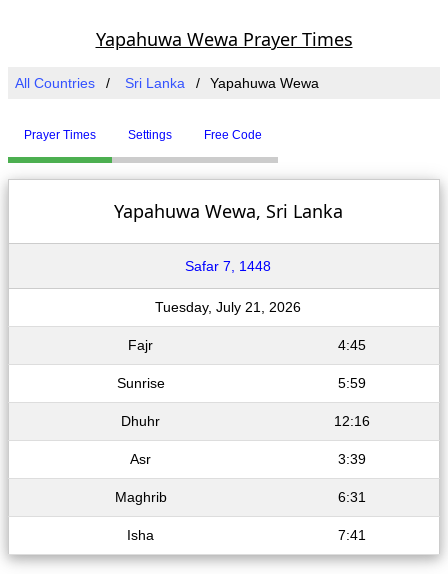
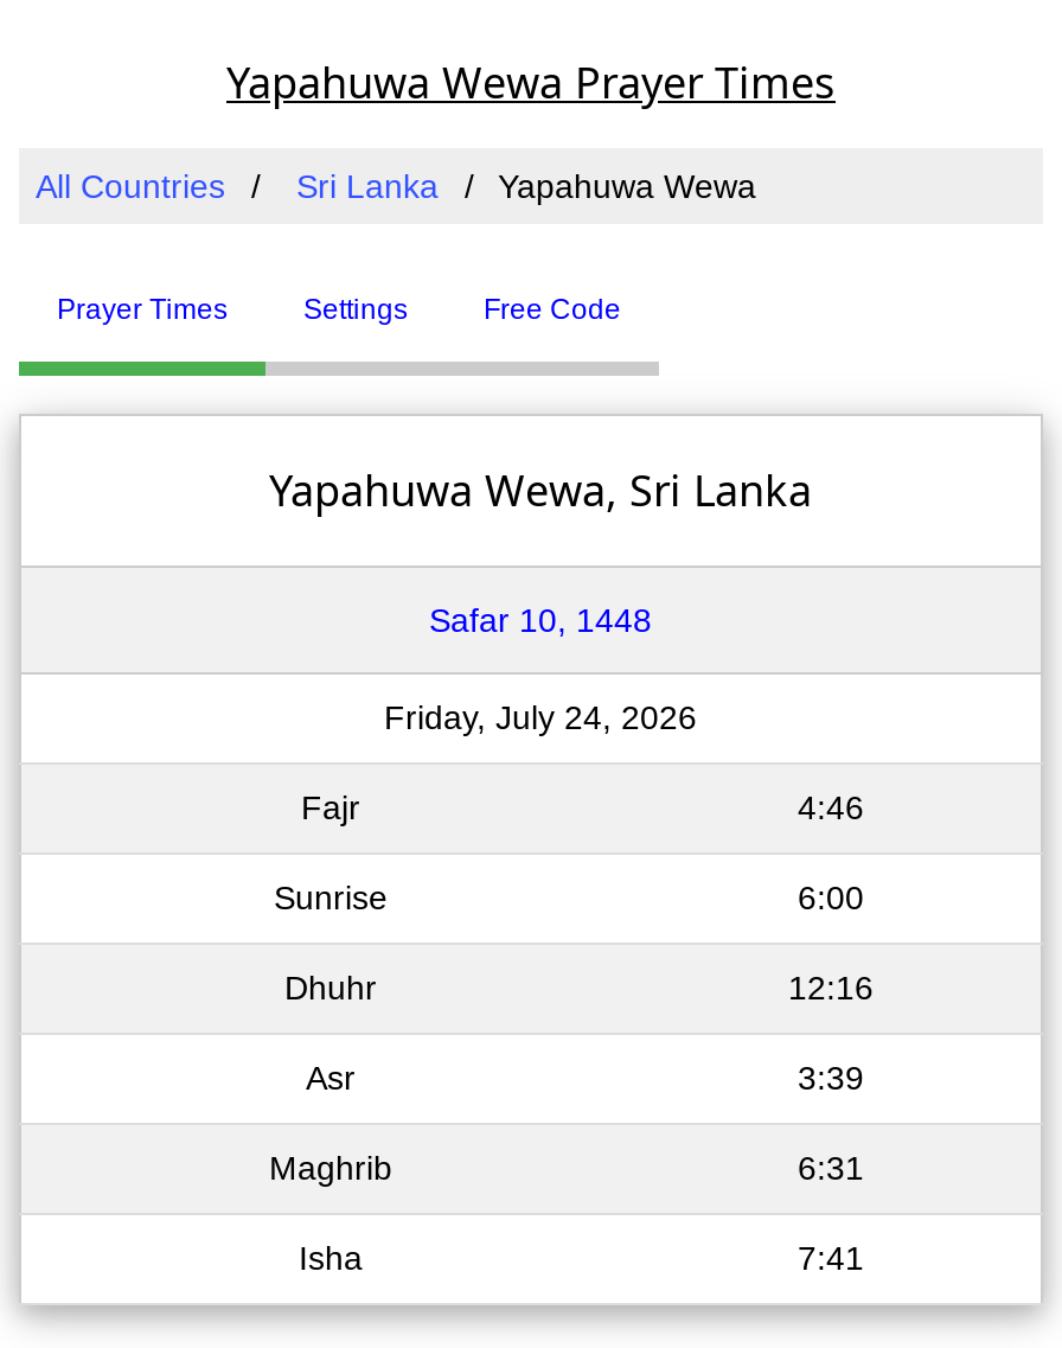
[185,258,271,274] Safar 7, 1448 -> [429,601,652,639] Safar 10, 1448
[155,299,301,315] Tuesday, July 21, 2026 -> [384,698,697,736] Friday, July 24, 2026
[337,337,365,353] 4:45 -> [798,788,864,826] 4:46
[337,375,365,391] 5:59 -> [798,879,864,916] 6:00

